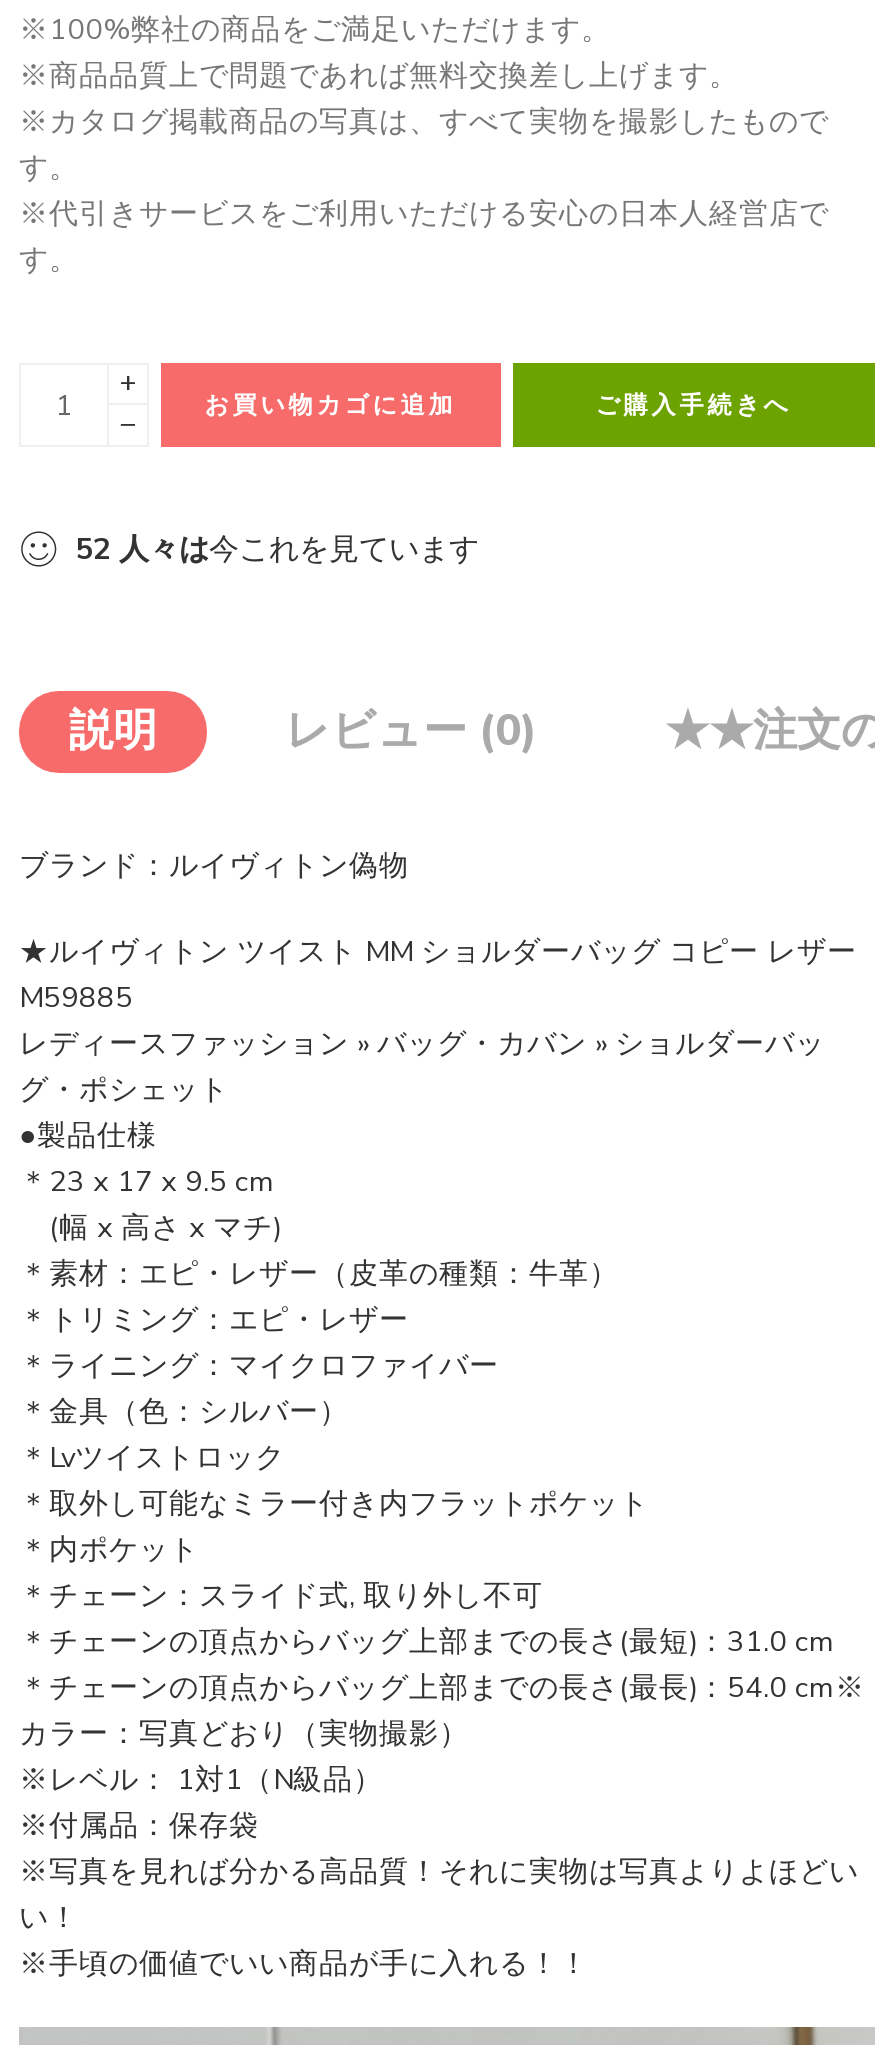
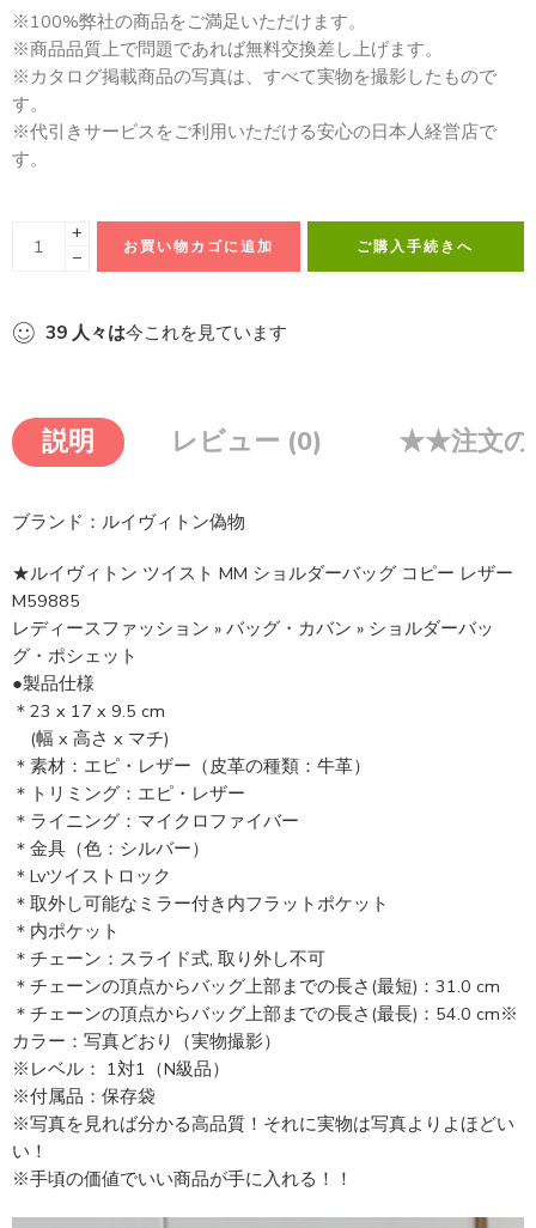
[75,529,479,569] 52 人々は今これを見ています -> [45,321,287,345] 39 人々は今これを見ています

